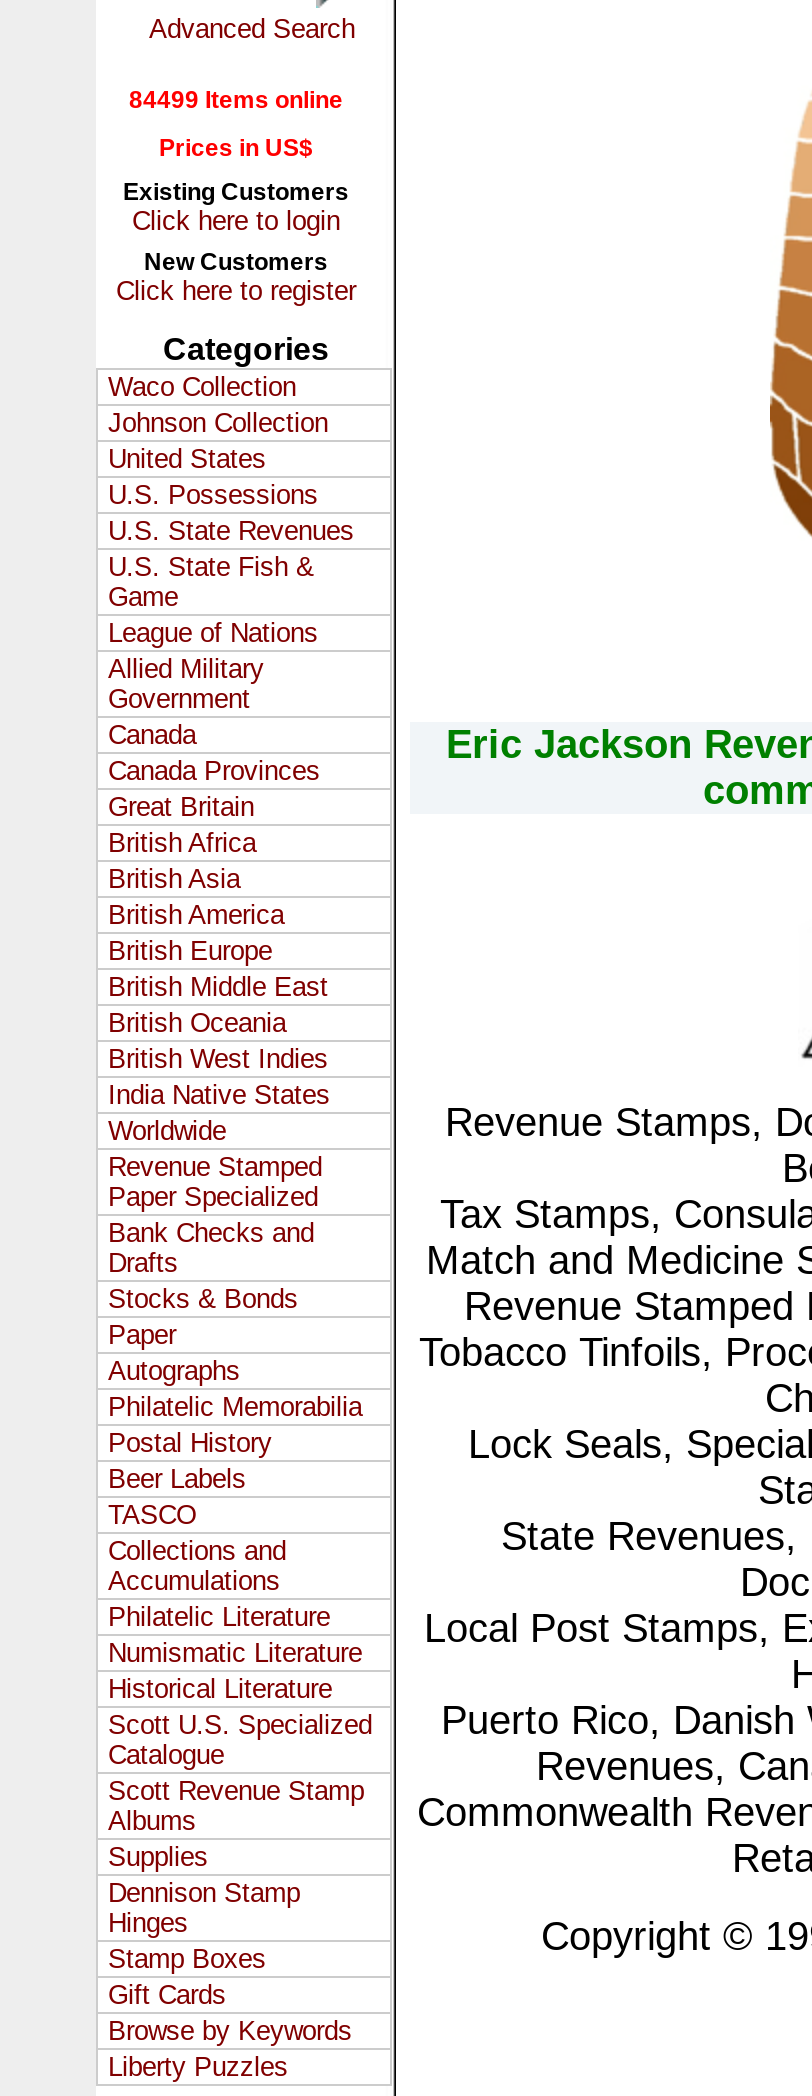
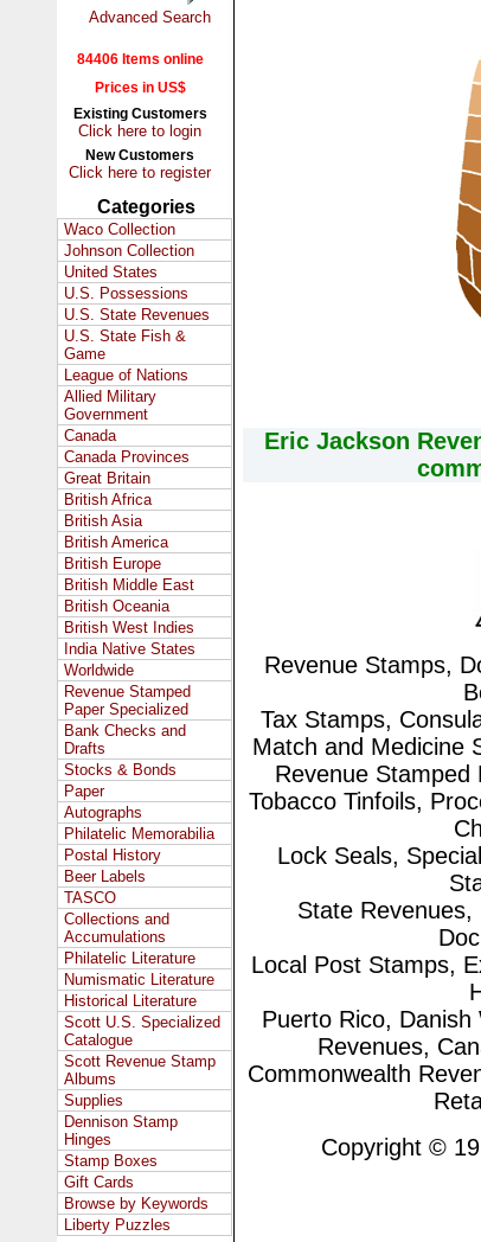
[129,86,343,114] 84499 Items online -> [76,51,203,68] 84406 Items online

